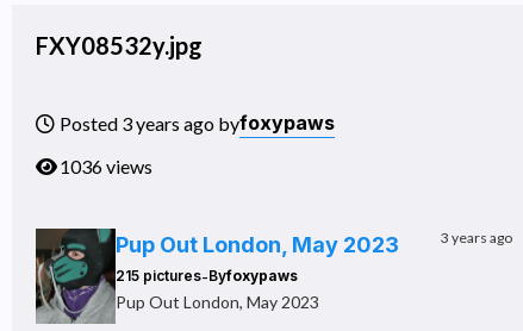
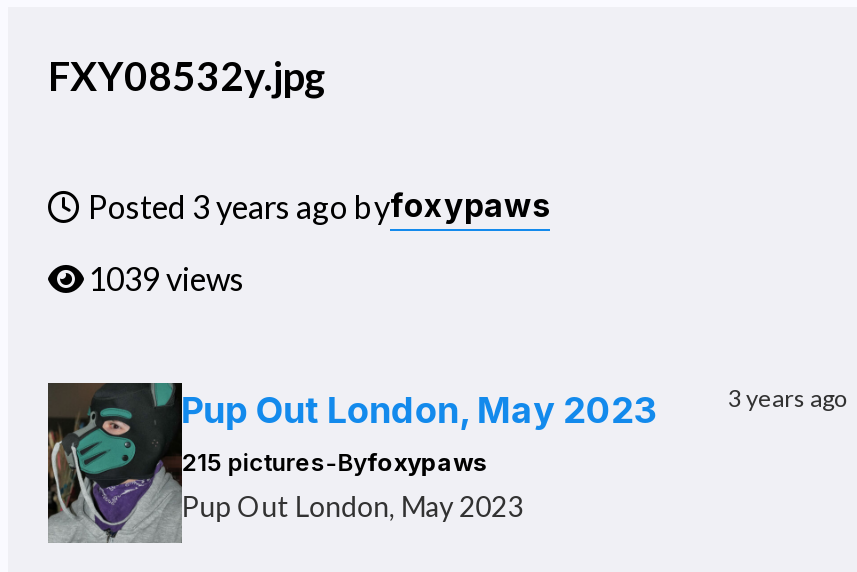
[60,154,152,177] 1036 views -> [88,258,244,296] 1039 views

